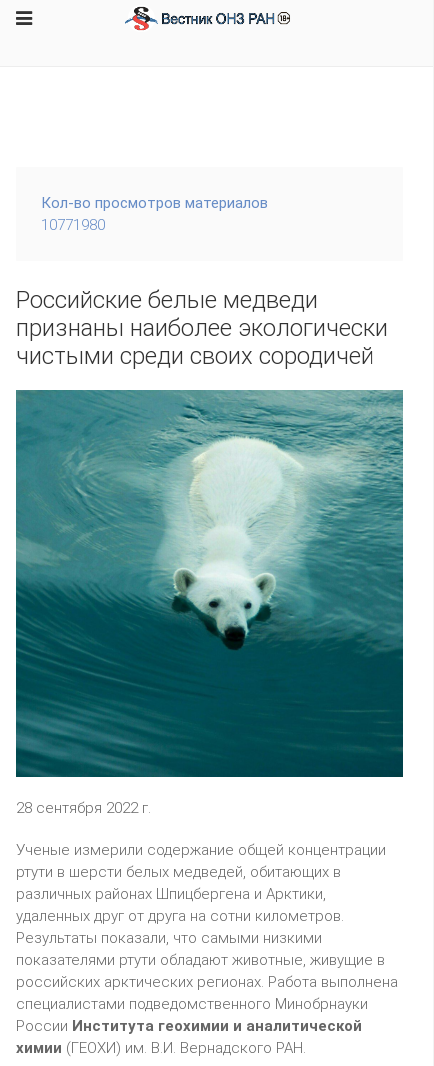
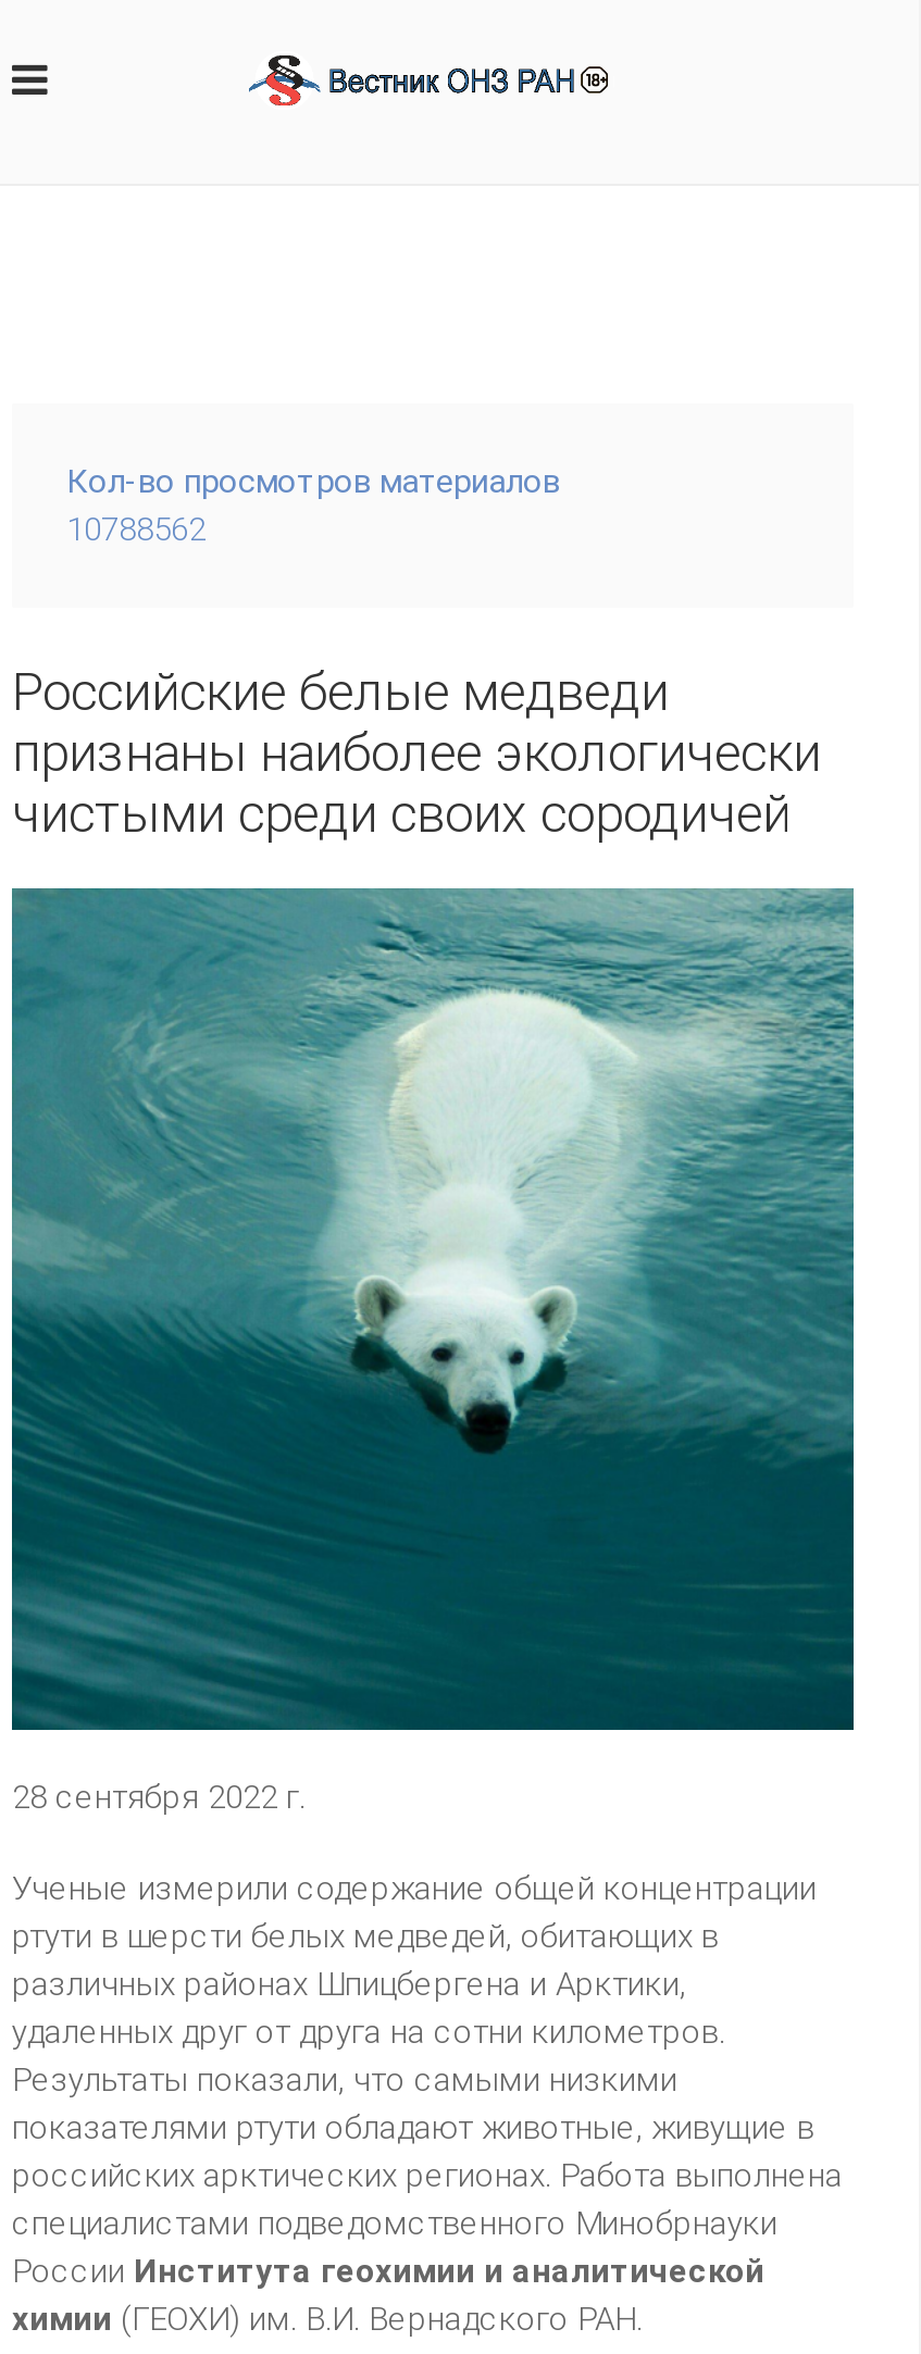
[41,216,105,234] 10771980 -> [66,510,206,549] 10788562

